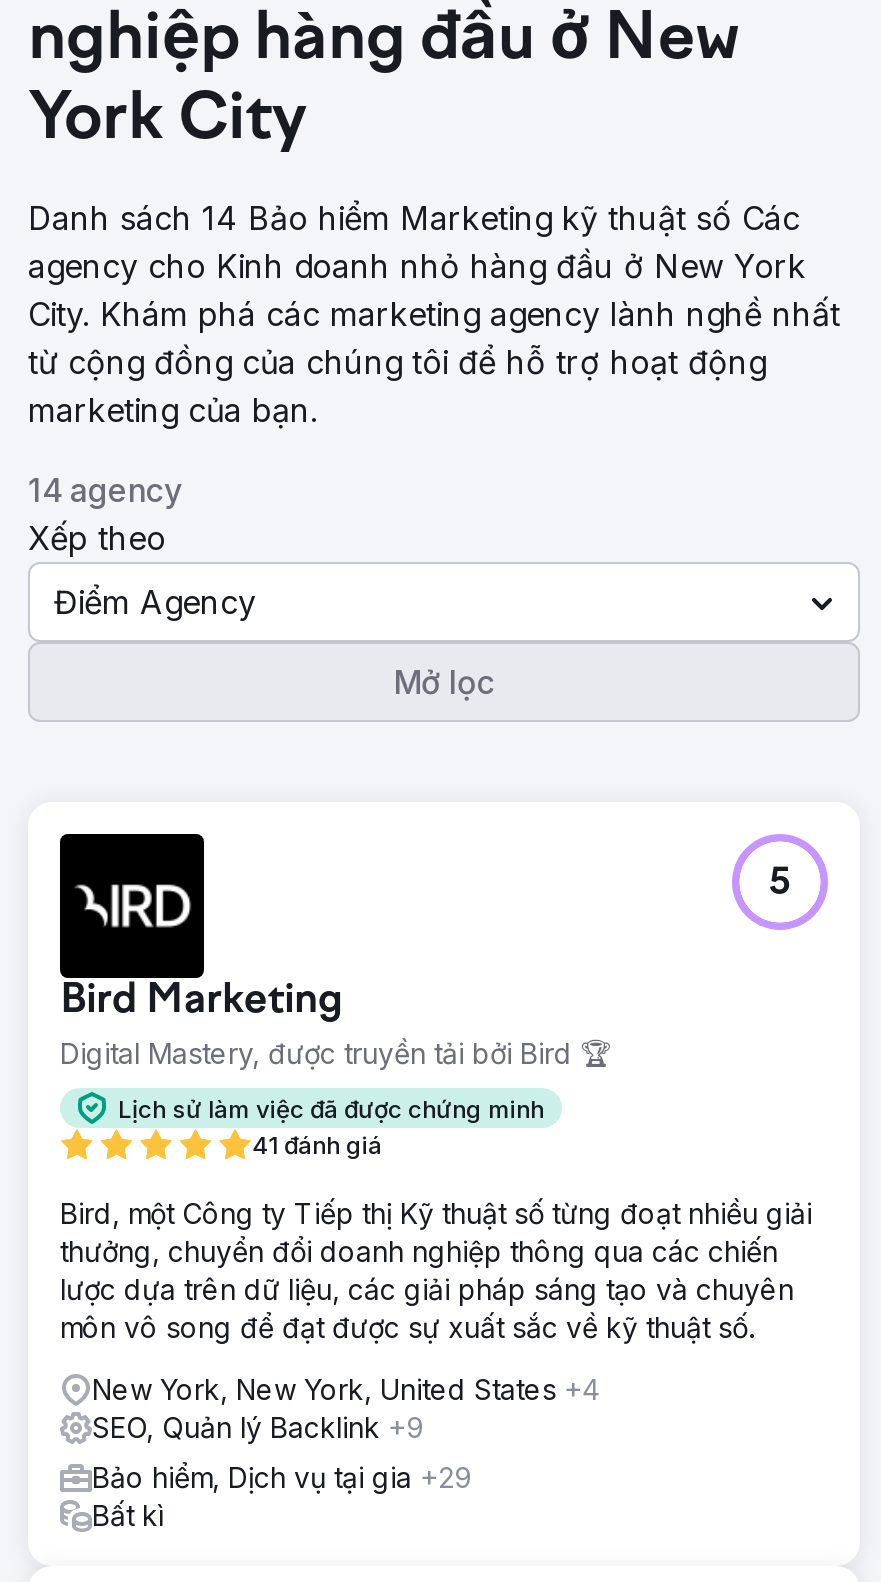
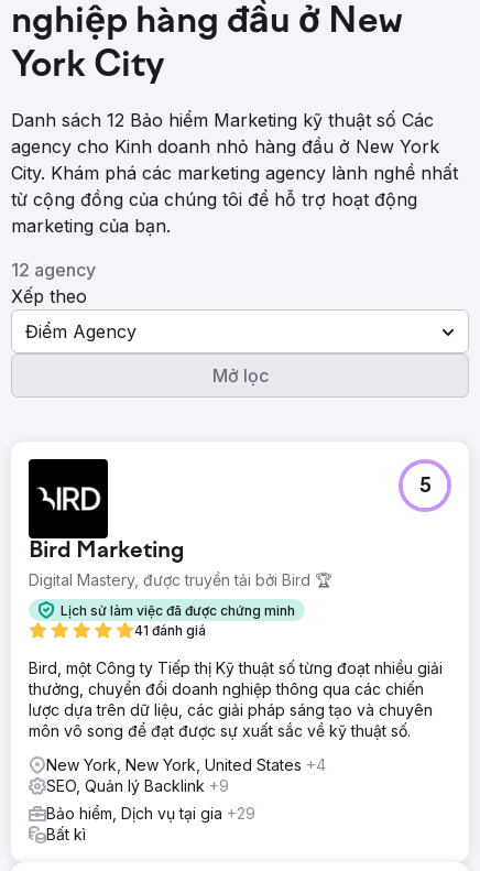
[28,198,800,238] Danh sách 14 Bảo hiểm Marketing kỹ thuật số Các -> [11,109,434,131] Danh sách 12 Bảo hiểm Marketing kỹ thuật số Các
[28,470,182,510] 14 agency -> [11,259,96,281] 12 agency

